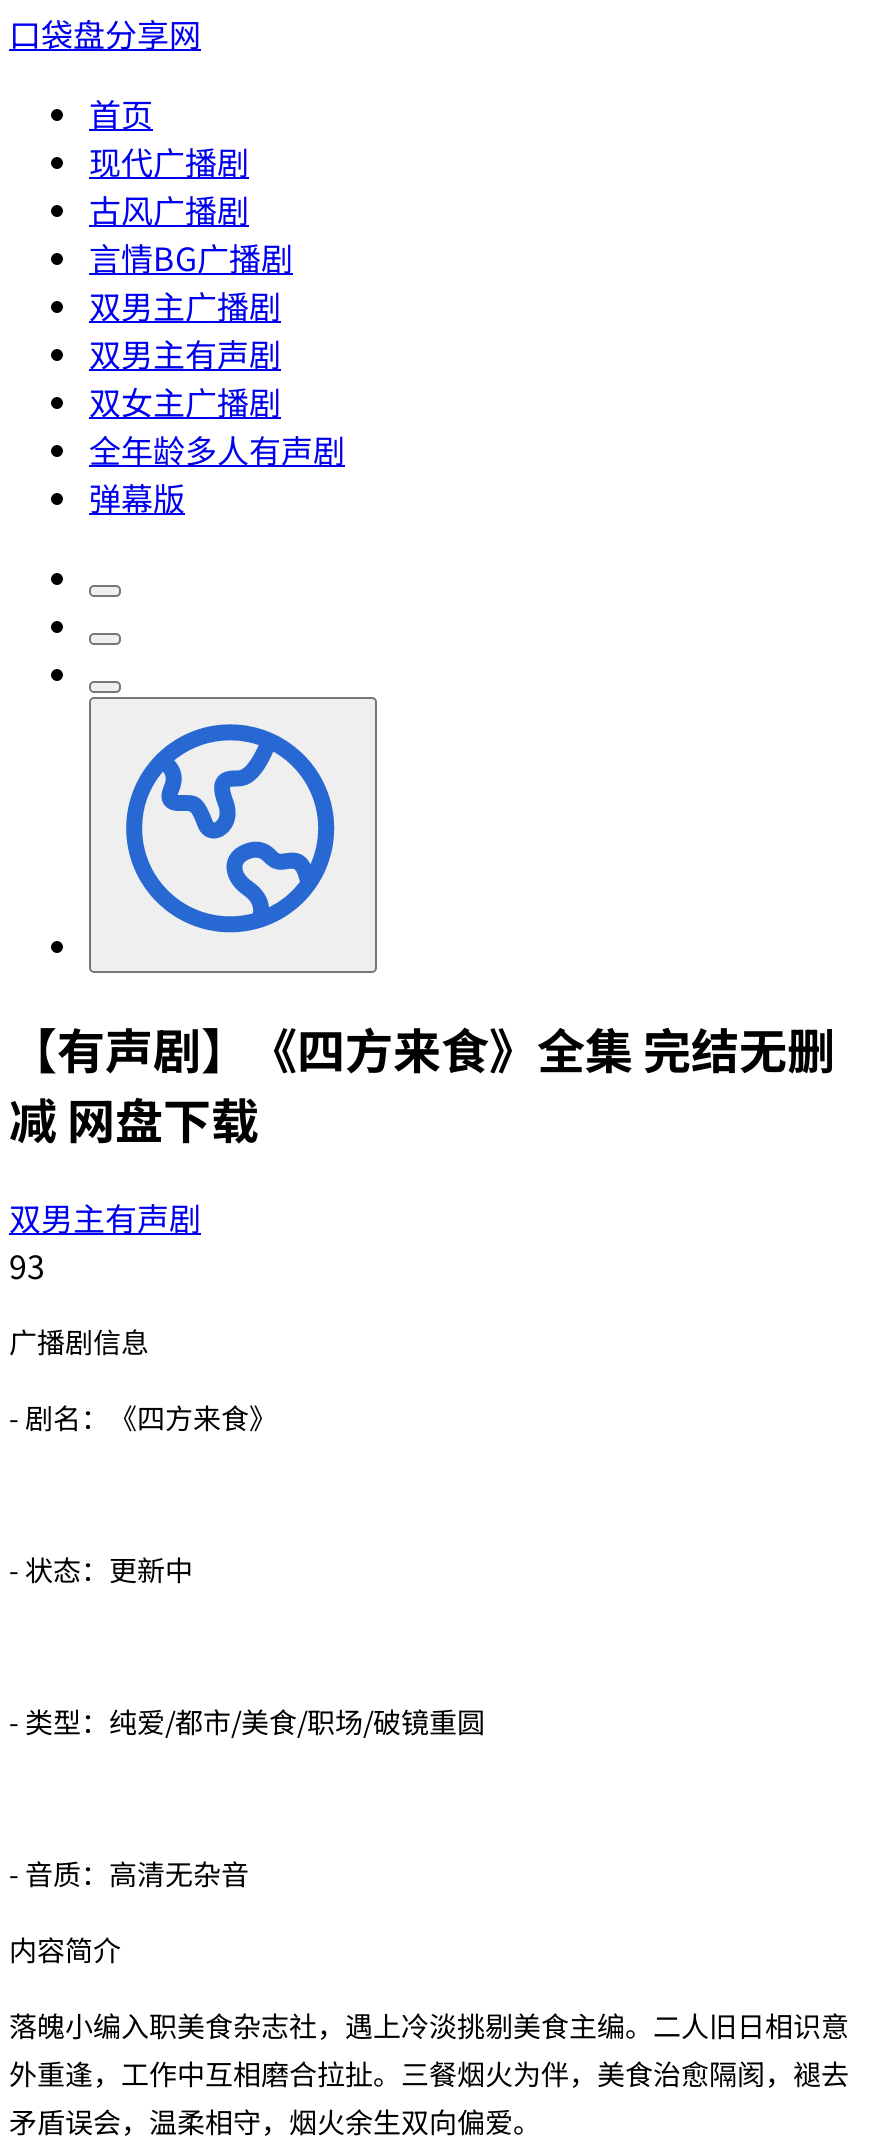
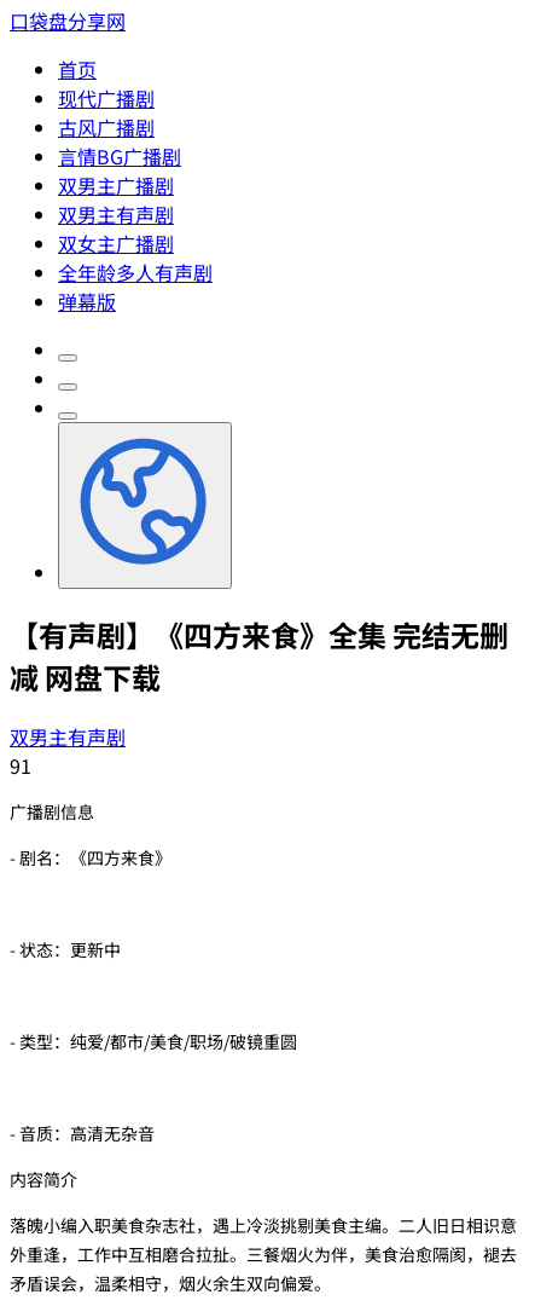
[9,1241,45,1289] 93 -> [10,751,31,780] 91

